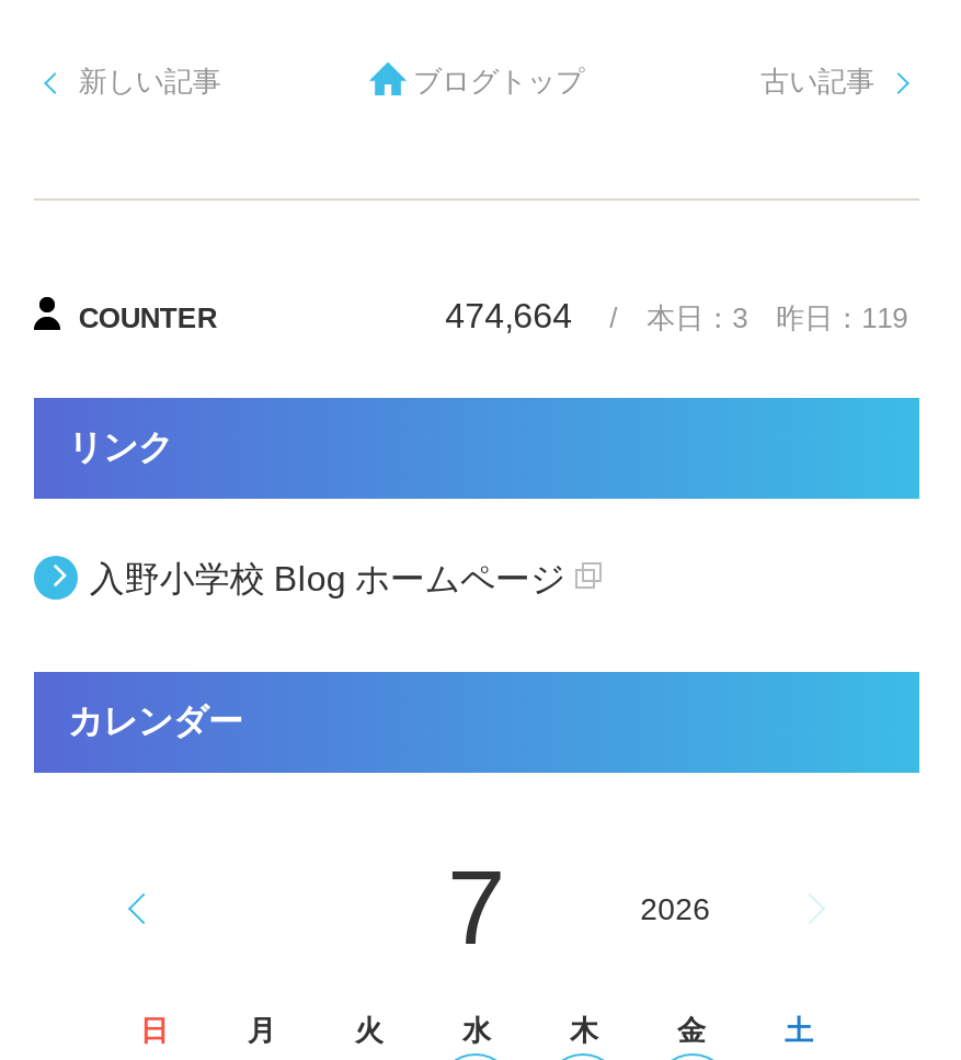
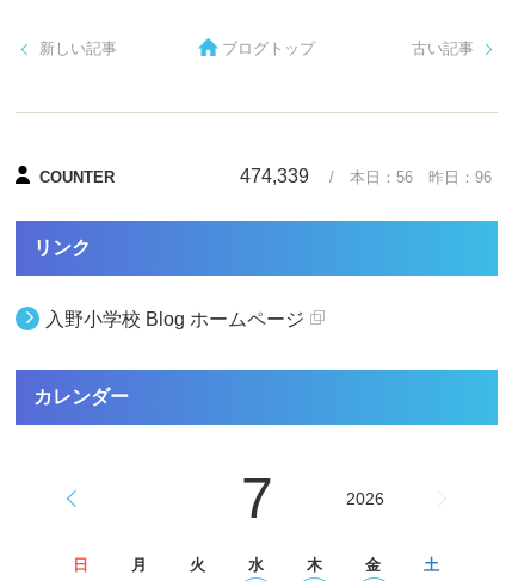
[445,297,908,334] 474,664 / 本日：3昨日：119 -> [239,166,491,186] 474,339 / 本日：56昨日：96

